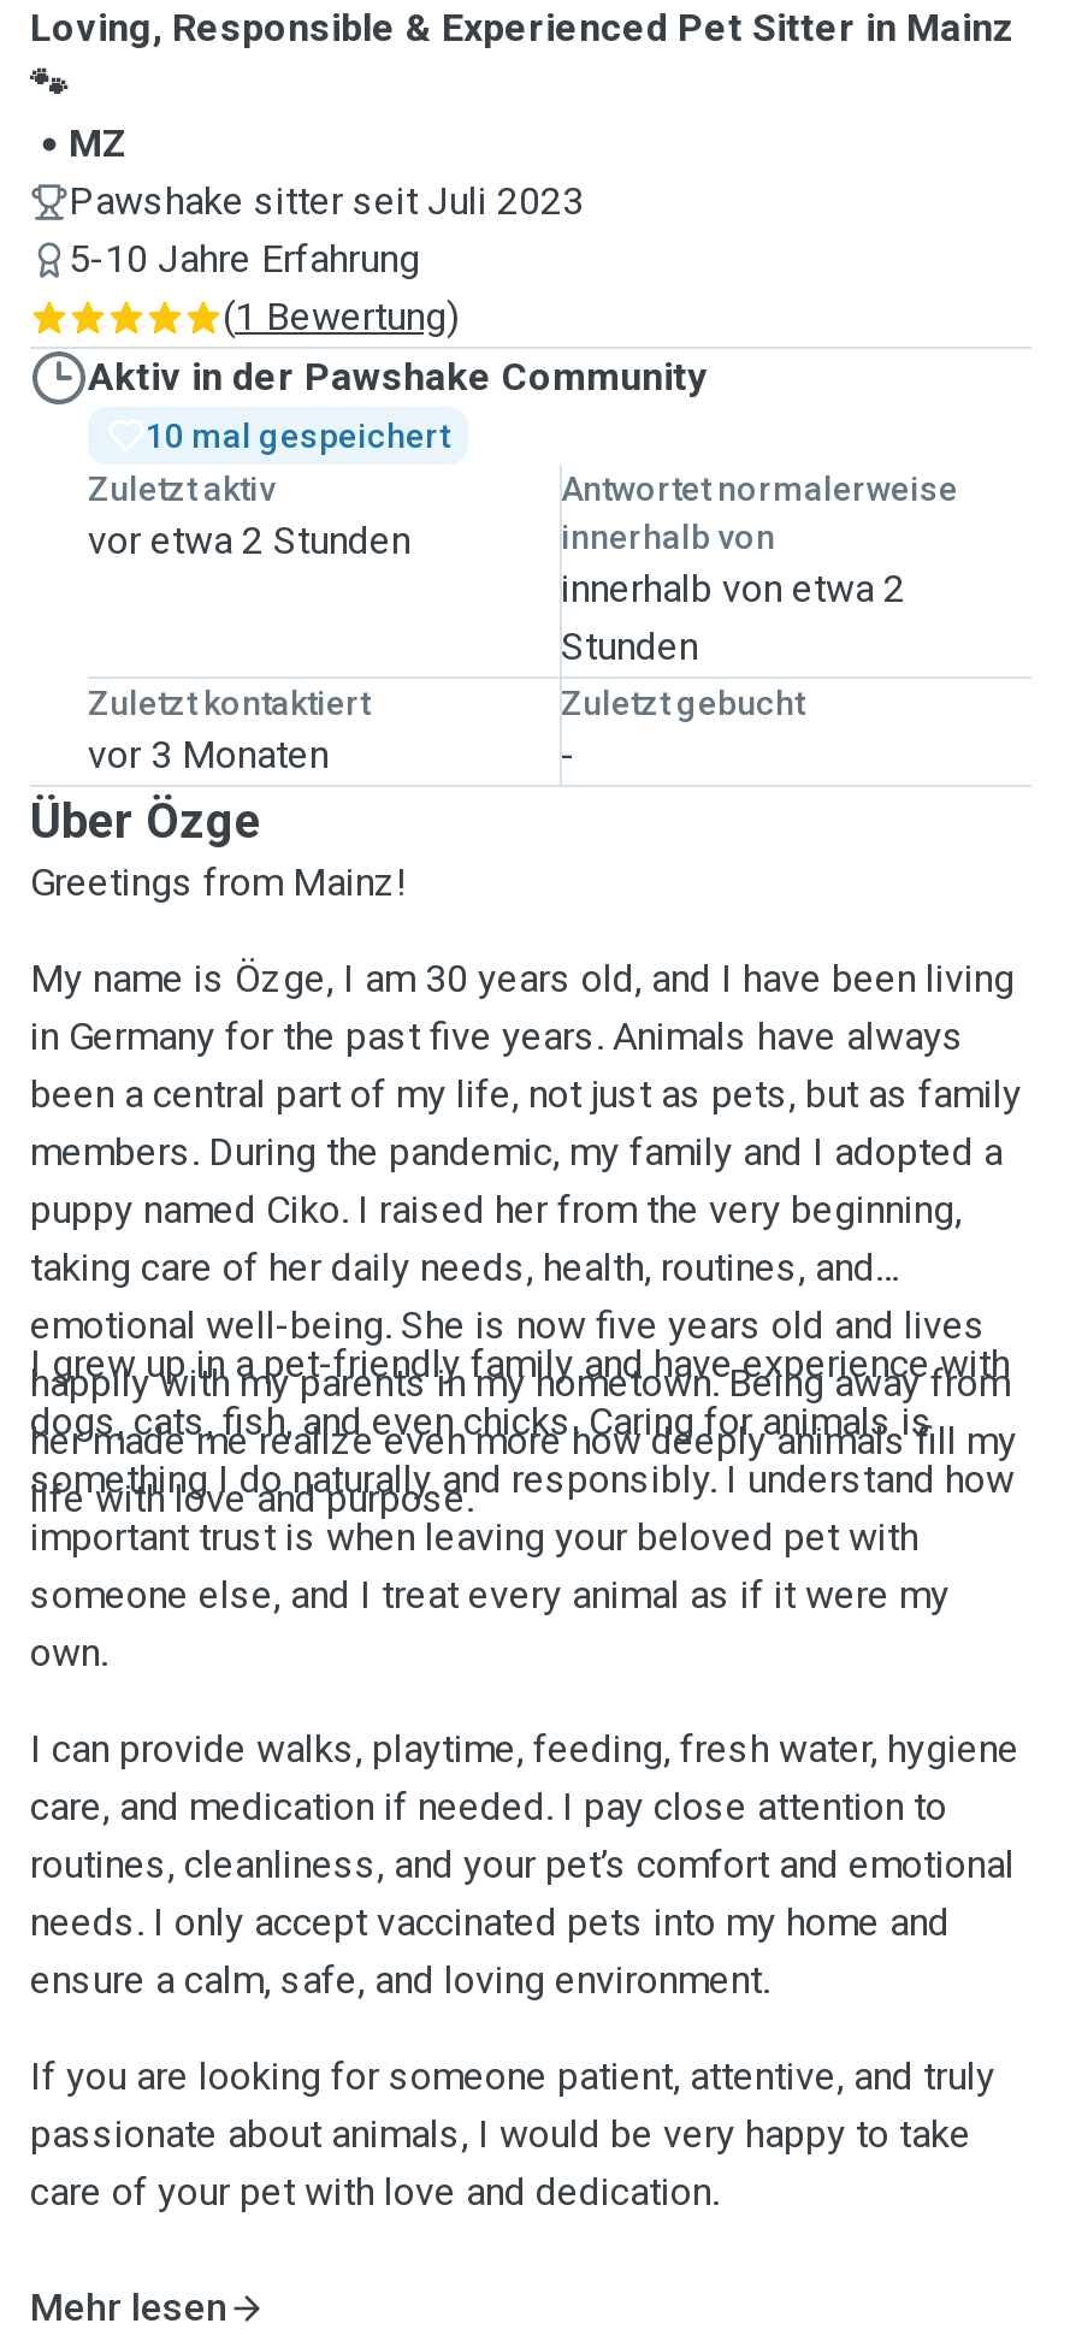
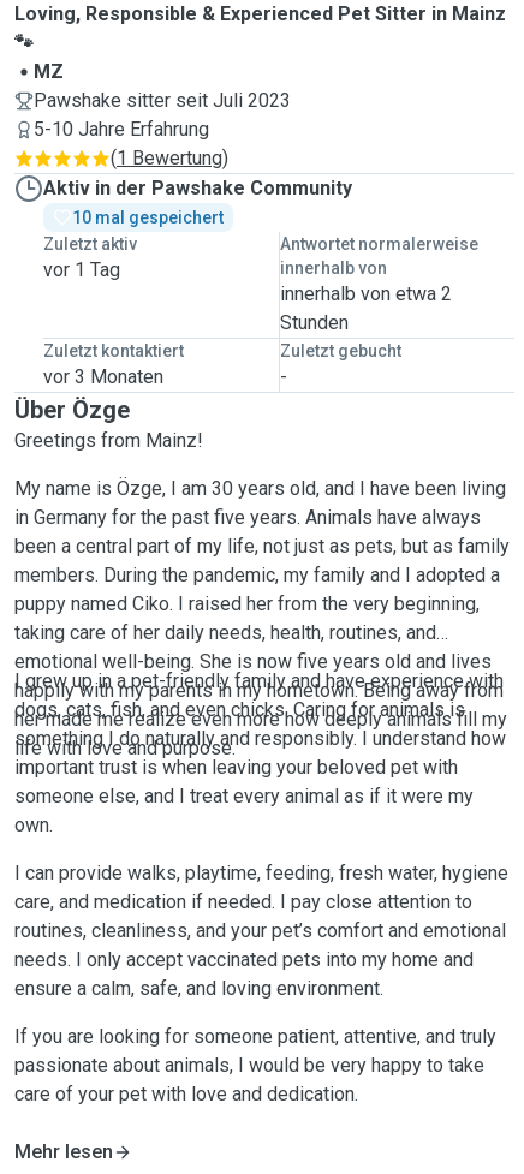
[88,518,410,563] vor etwa 2 Stunden -> [43,258,120,281] vor 1 Tag

